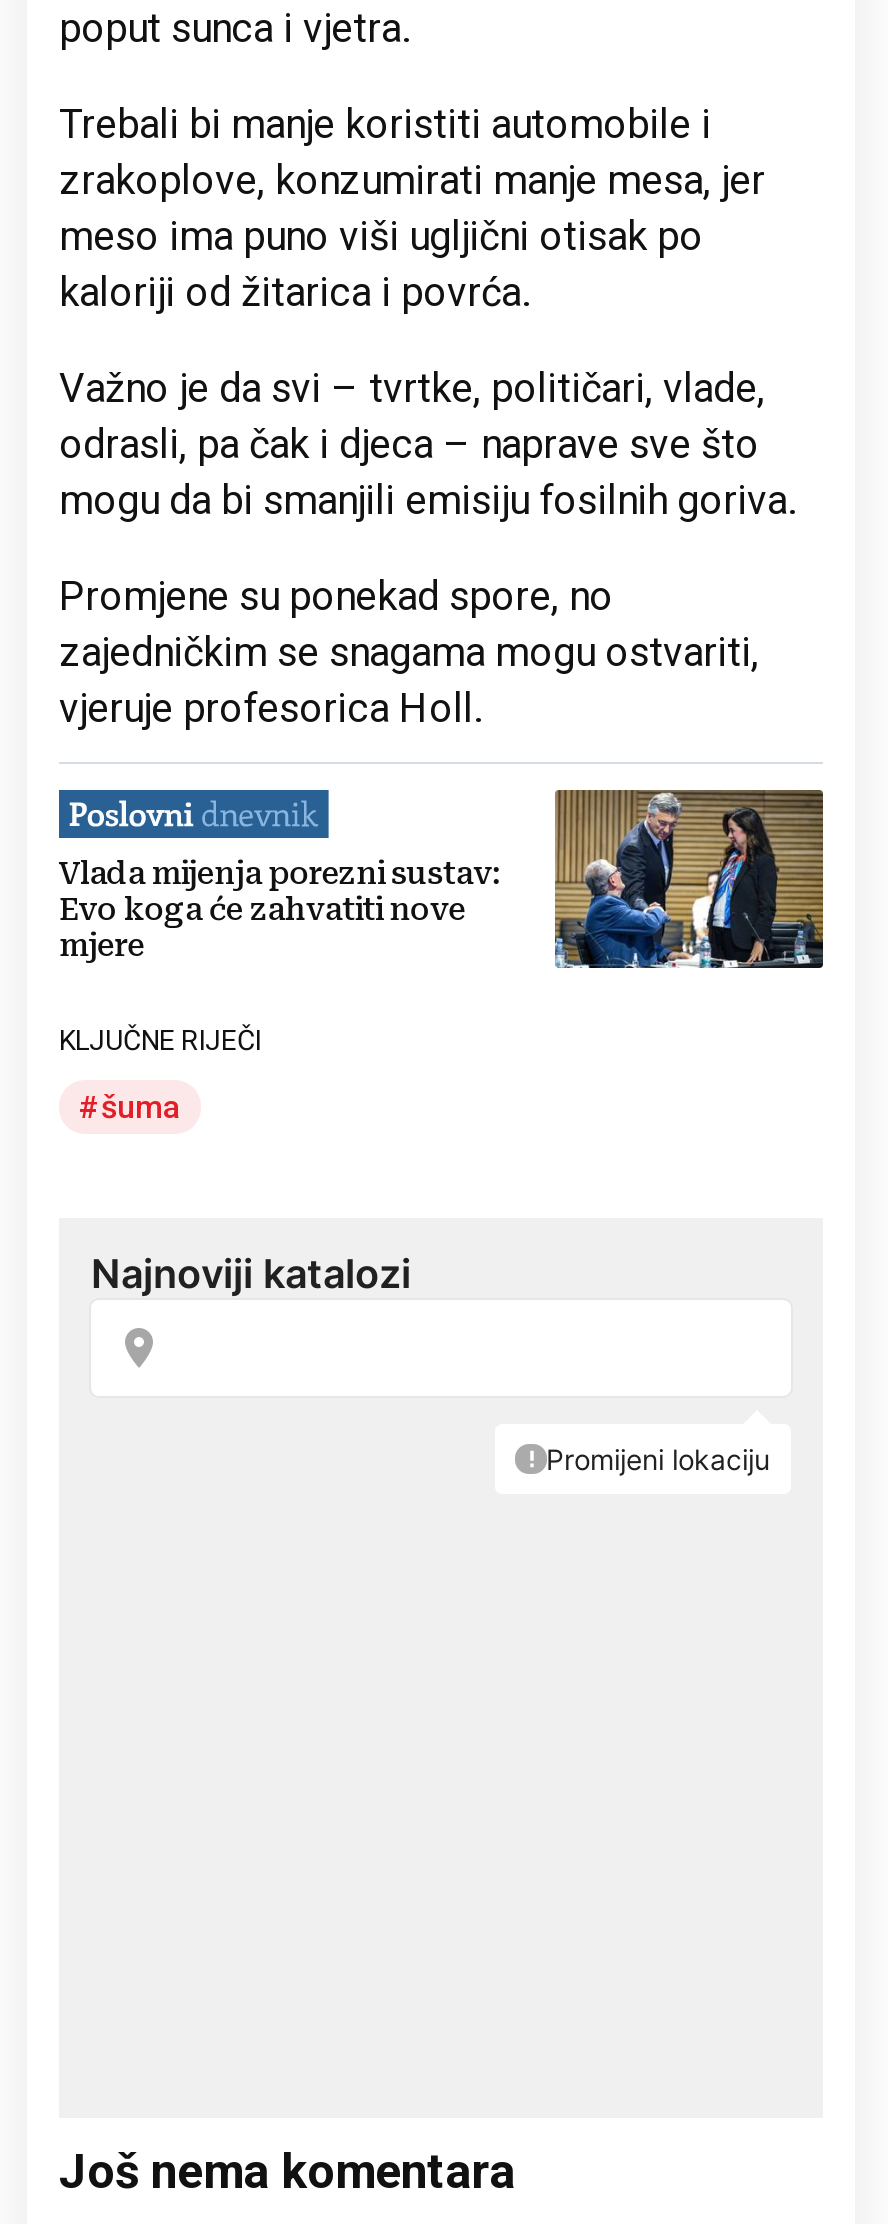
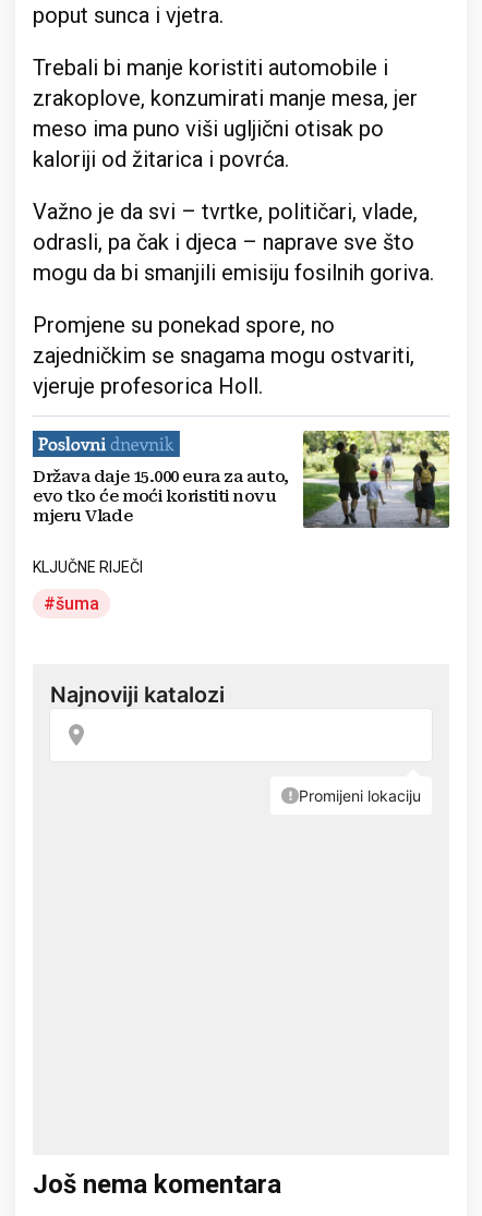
[59,788,825,968] [image] | Vlada mijenja porezni sustav: | Evo koga će zahvatiti nove | mjere -> [33,430,450,529] [image] | Država daje 15.000 eura za auto, | evo tko će moći koristiti novu | mjeru Vlade

